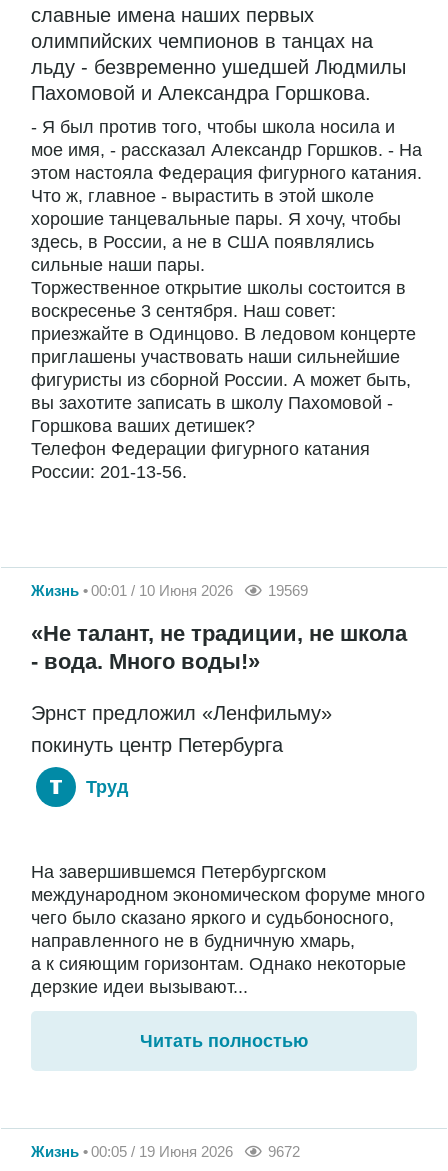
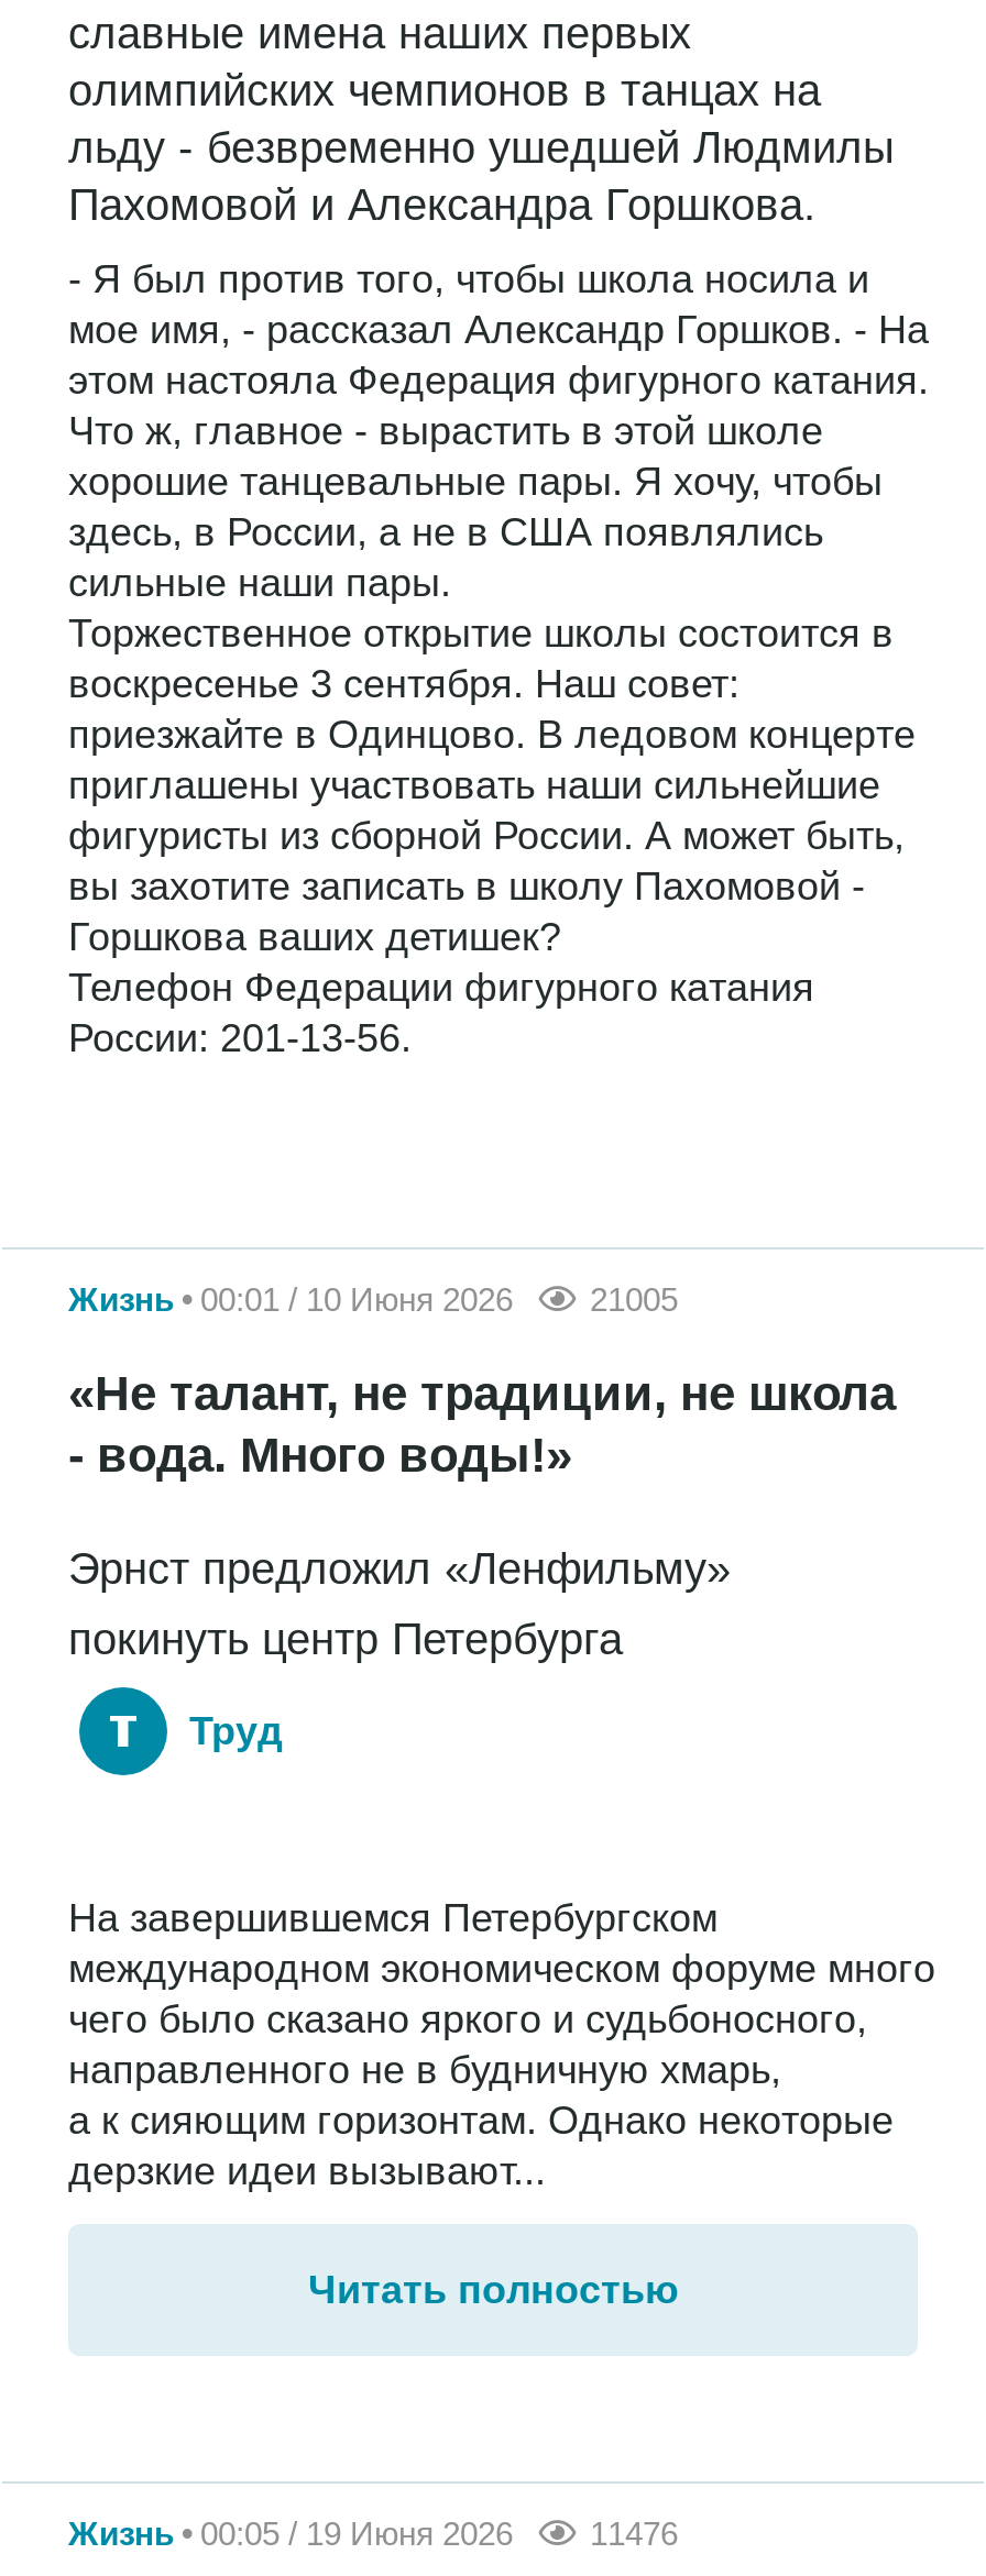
[268,582,308,599] 19569 -> [590,1281,678,1318] 21005
[268,1143,300,1160] 9672 -> [590,2515,678,2553] 11476

